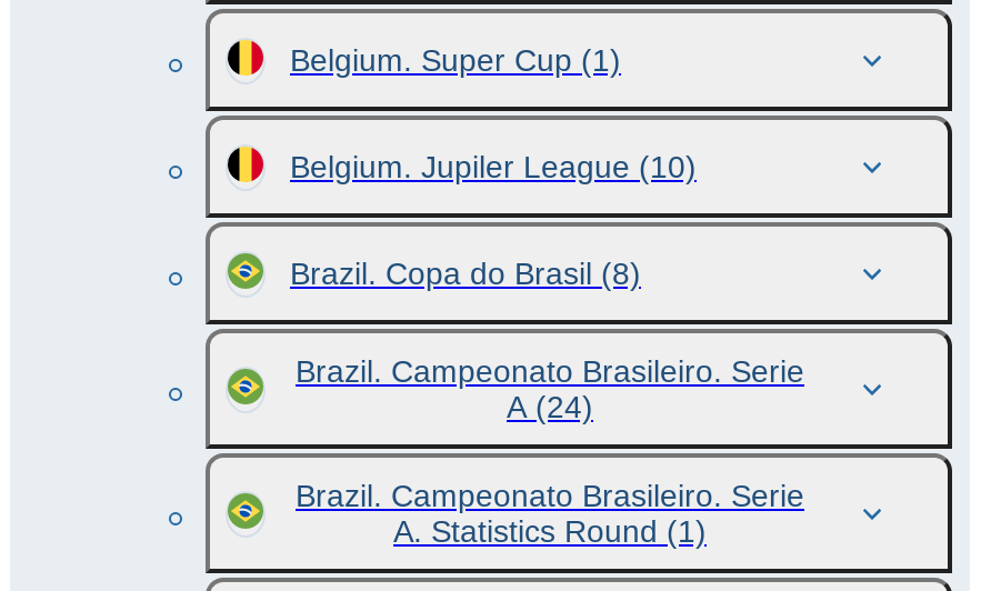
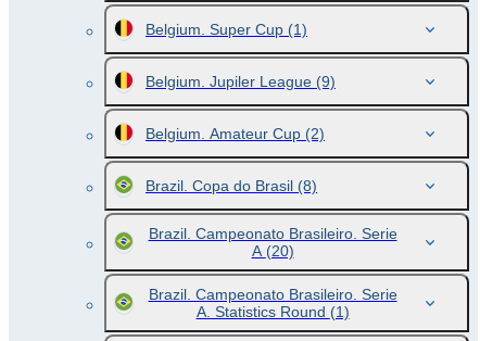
[290,149,697,184] Belgium. Jupiler League (10) -> [146,73,336,142] Belgium. Jupiler League (9) | Belgium. Amateur Cup (2)
[507,389,593,424] A (24) -> [251,242,294,260] A (20)

